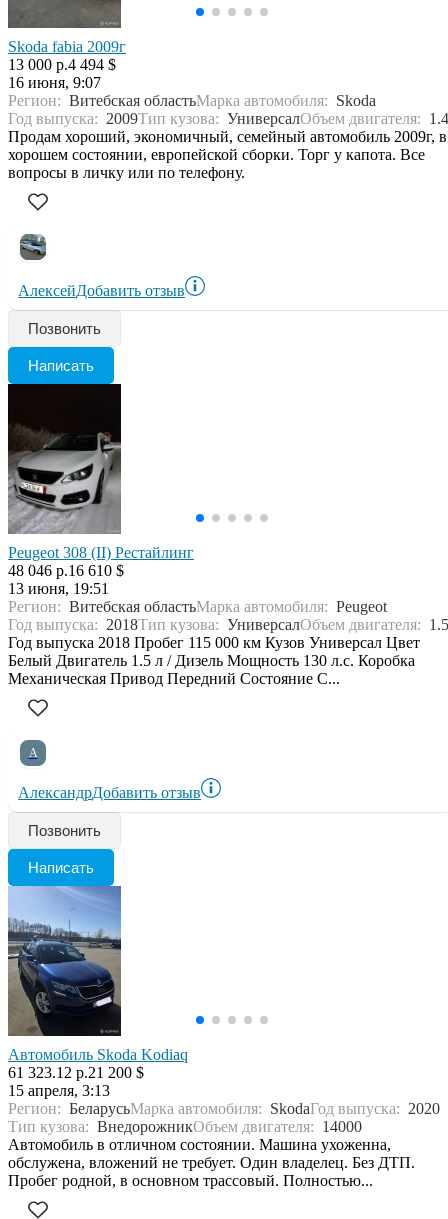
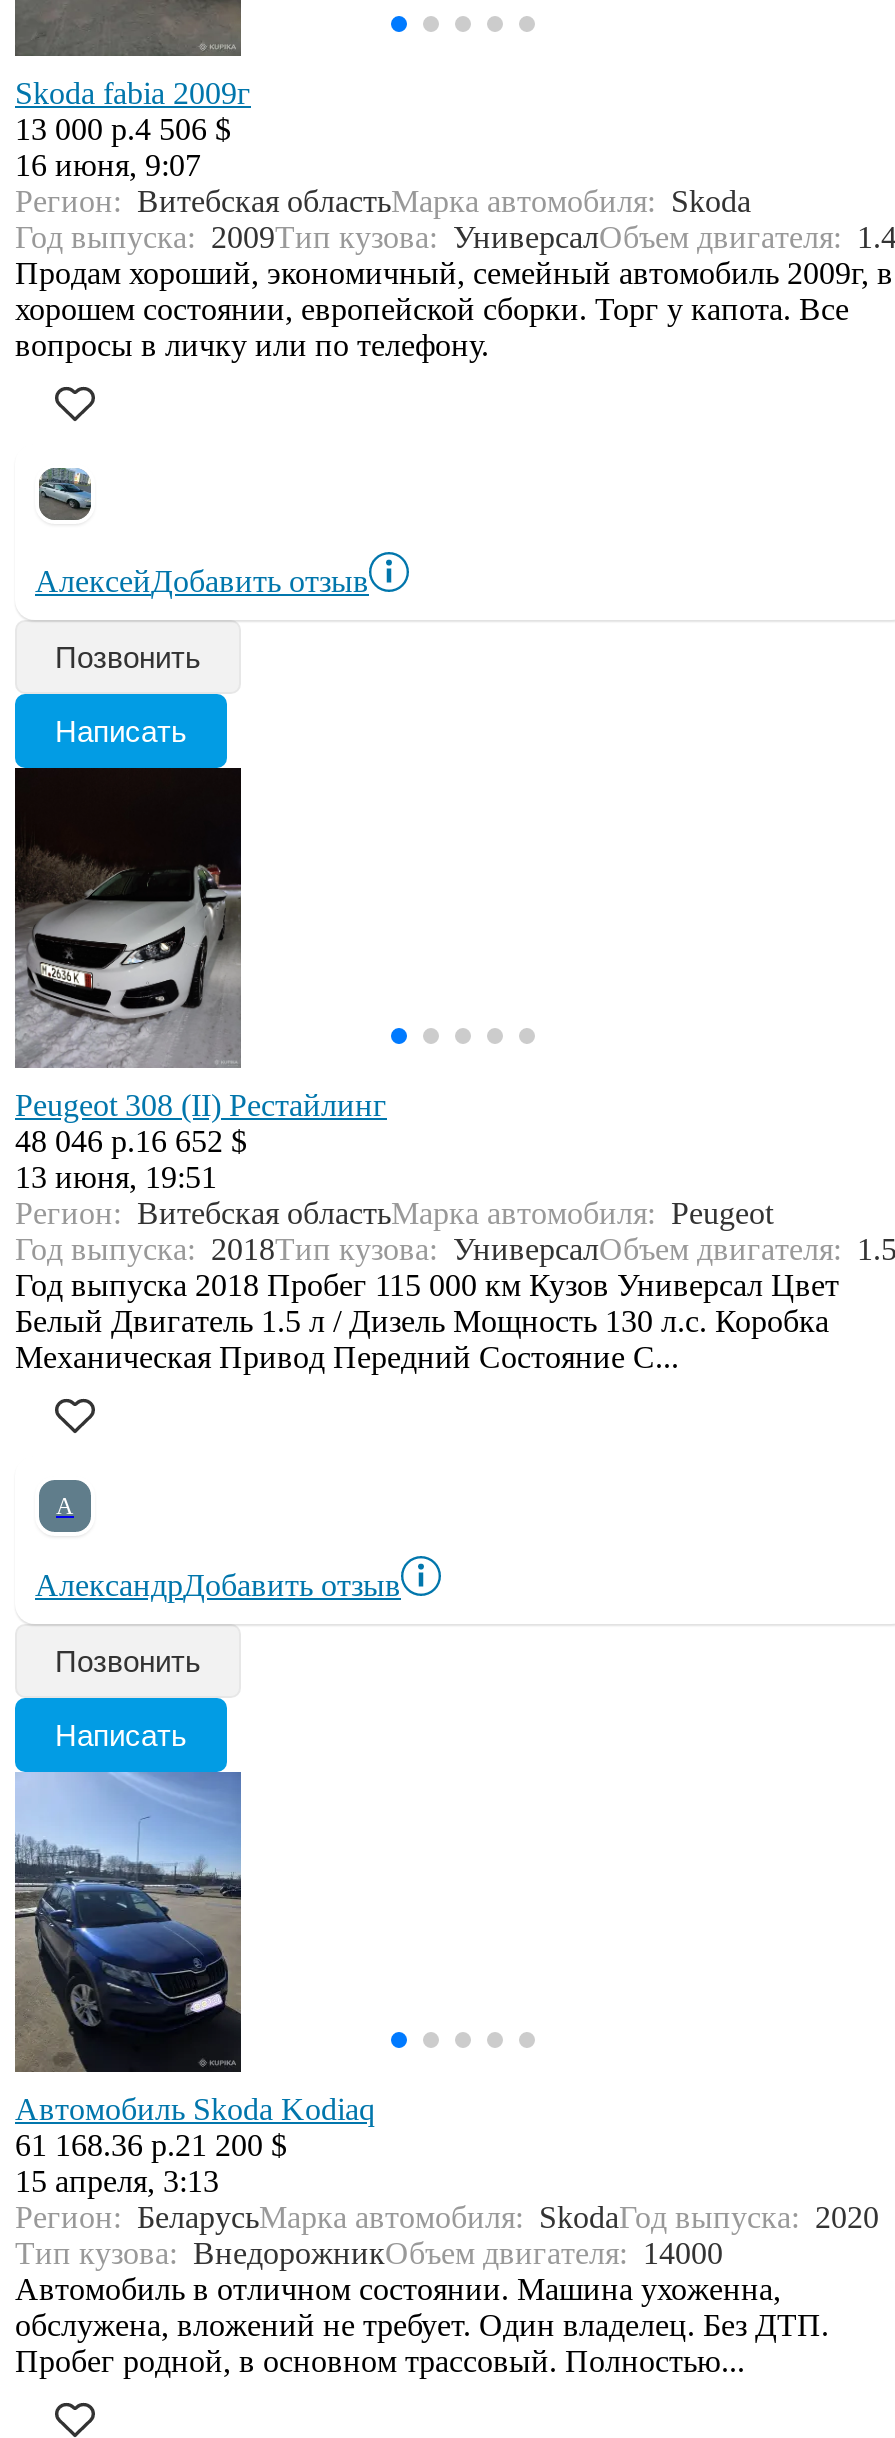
[8,56,116,73] 13 000 р.4 494 $ -> [15,112,231,146] 13 000 р.4 506 $
[8,562,124,579] 48 046 р.16 610 $ -> [15,1124,247,1158] 48 046 р.16 652 $
[8,1064,144,1081] 61 323.12 р.21 200 $ -> [15,2128,287,2162] 61 168.36 р.21 200 $

